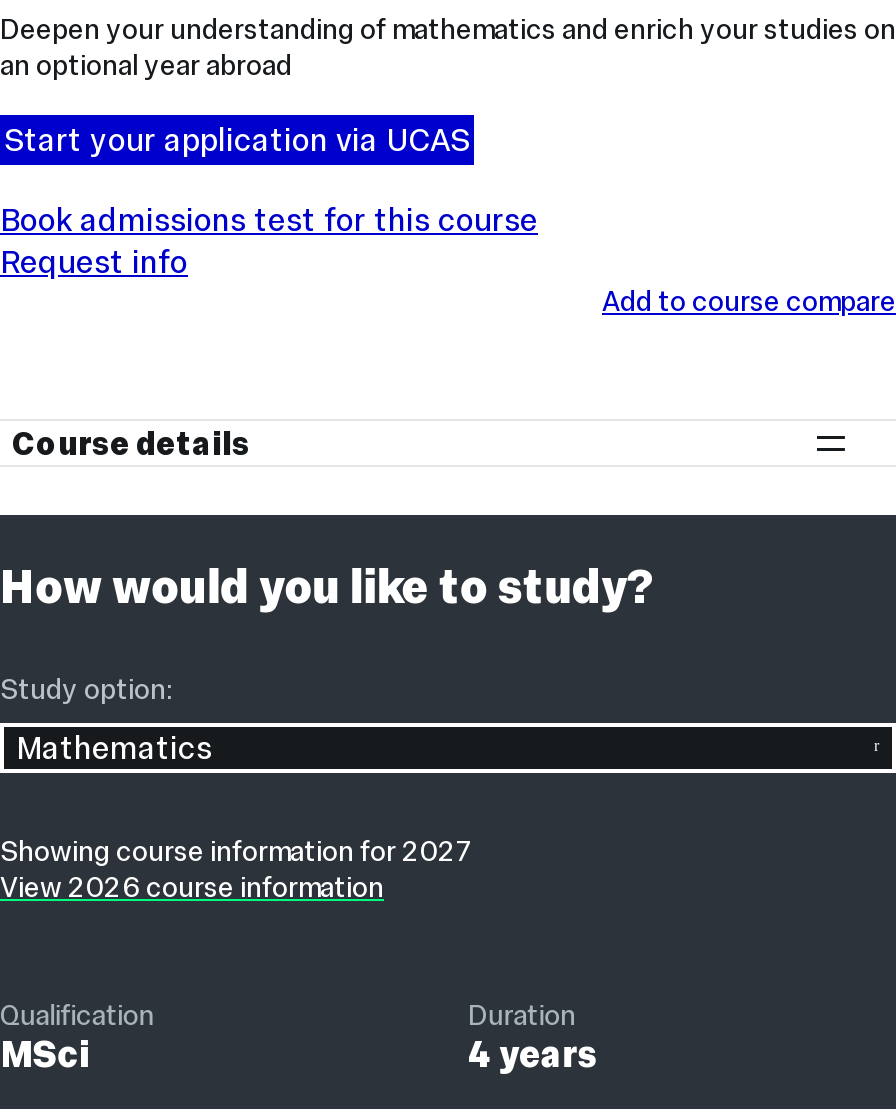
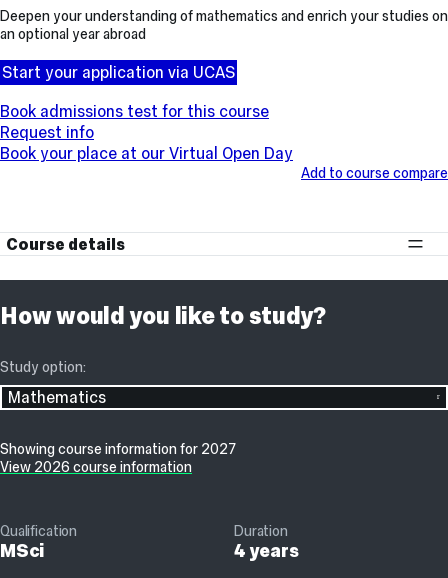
none -> [0,143,293,163] Book your place at our Virtual Open Day

